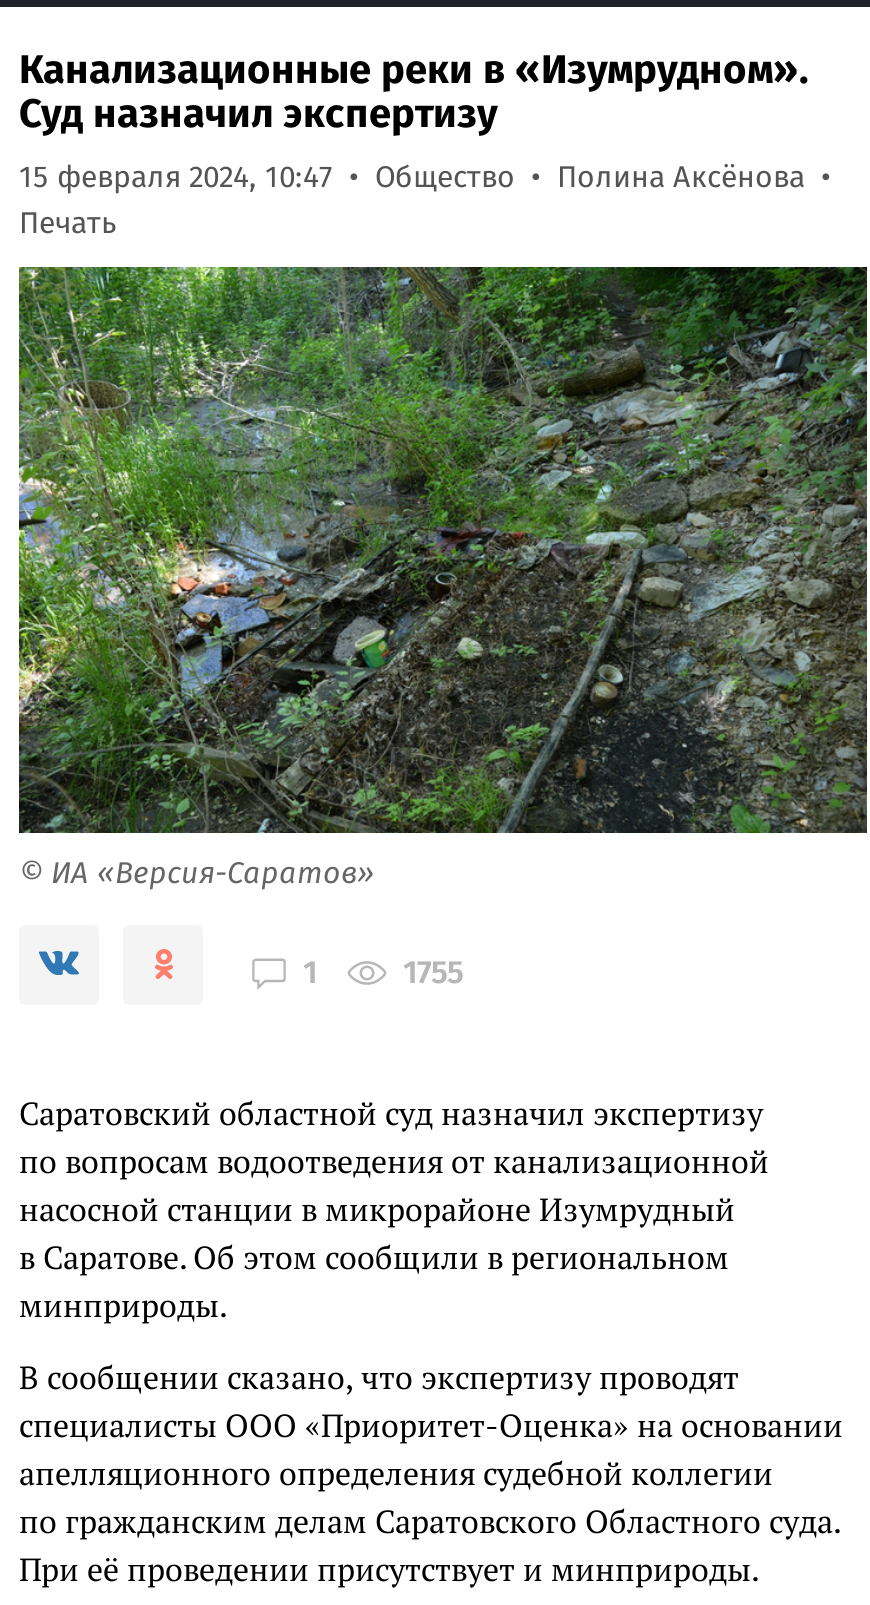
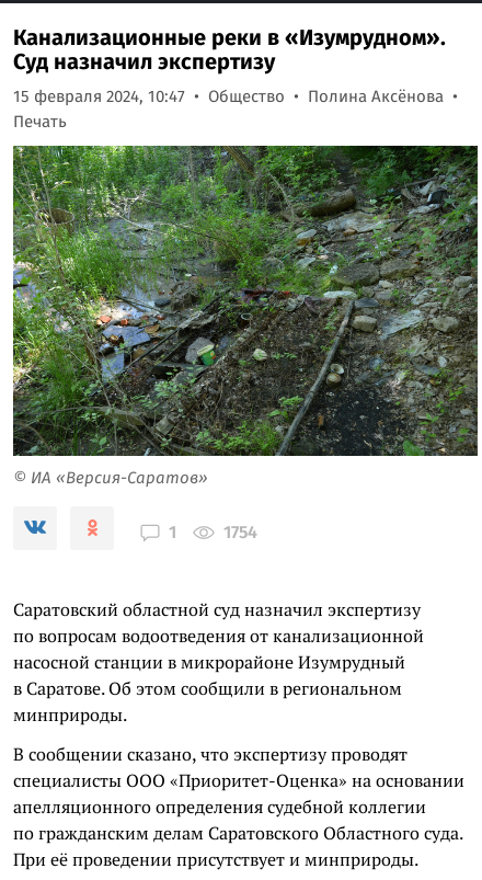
[403,953,463,991] 1755 -> [223,522,257,542] 1754

